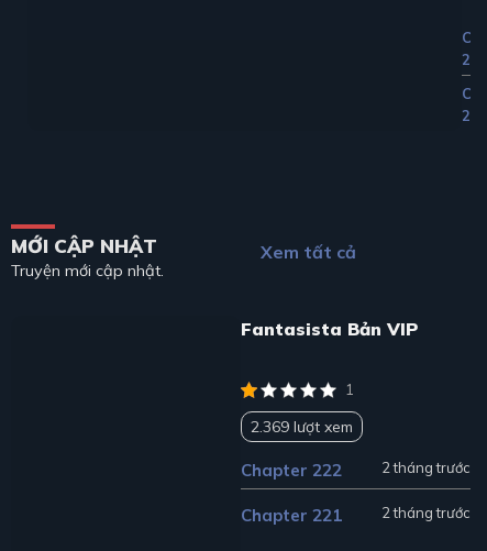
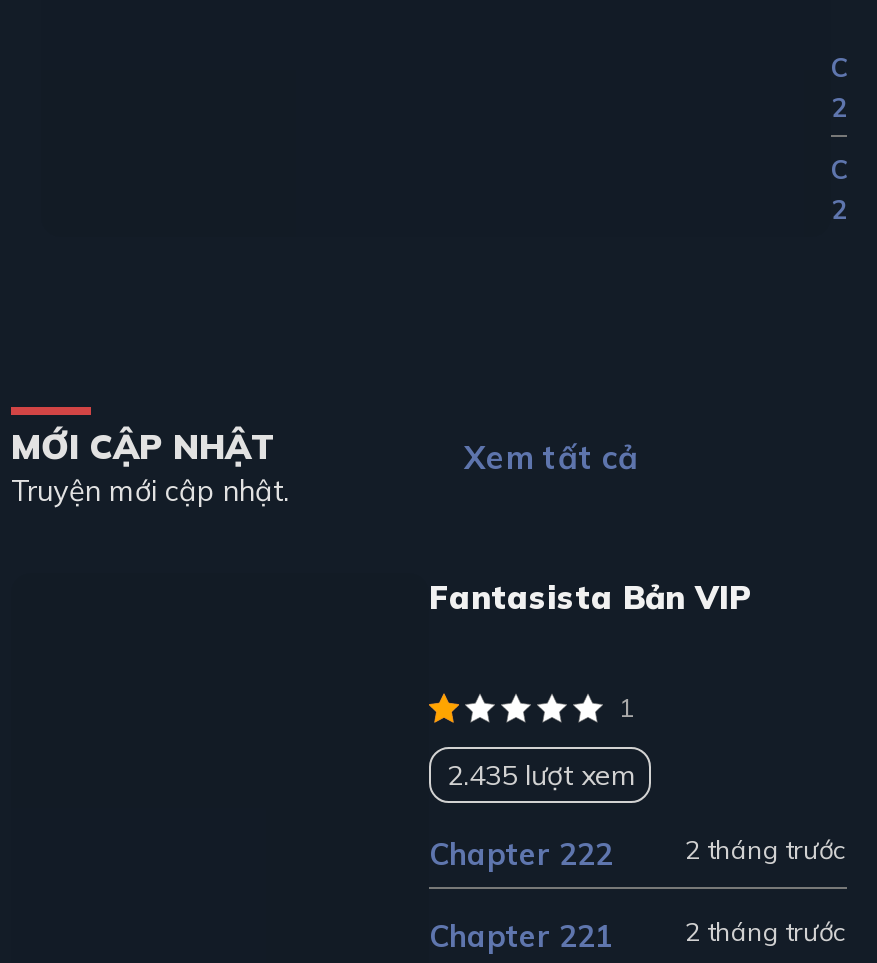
[251,417,353,437] 2.369 lượt xem -> [447,757,633,793] 2.435 lượt xem

